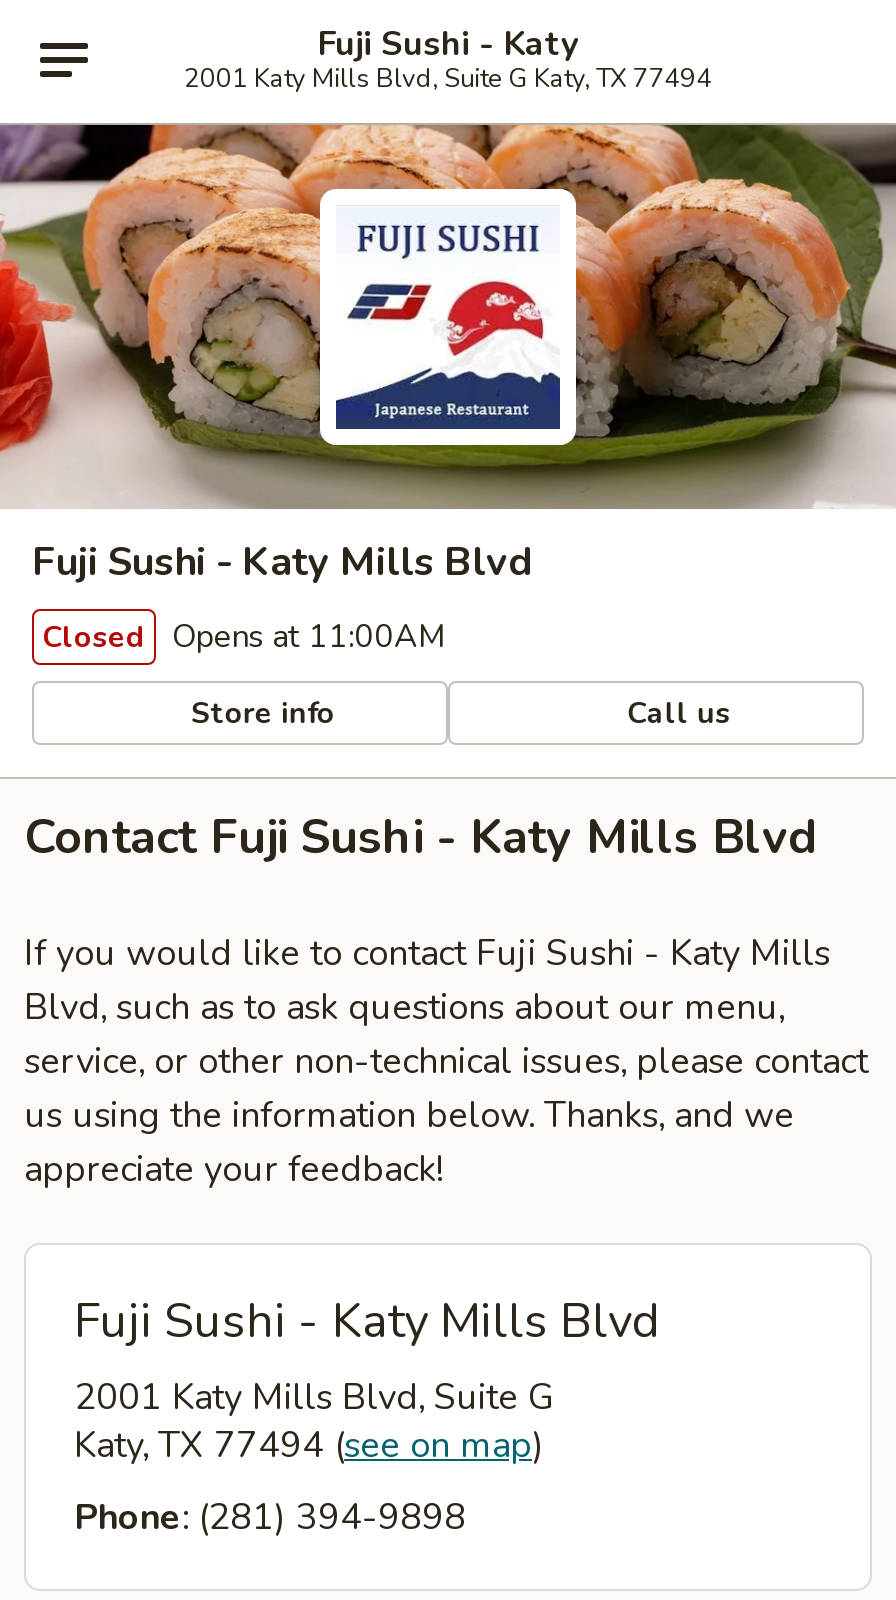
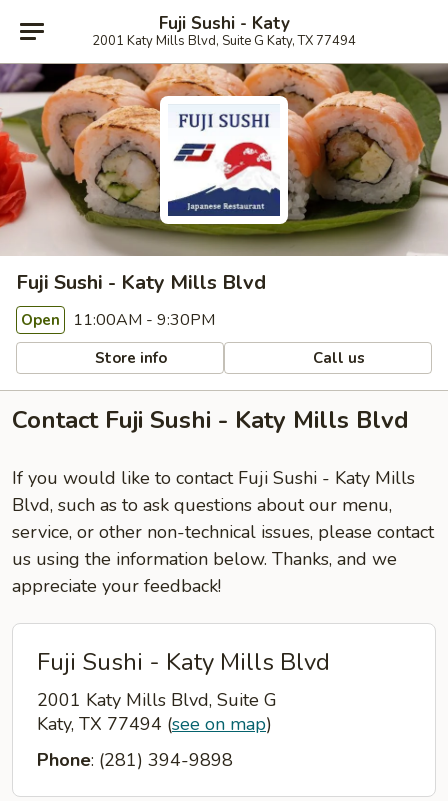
[42,615,446,659] Closed Opens at 11:00AM -> [21,309,215,331] Open 11:00AM - 9:30PM

